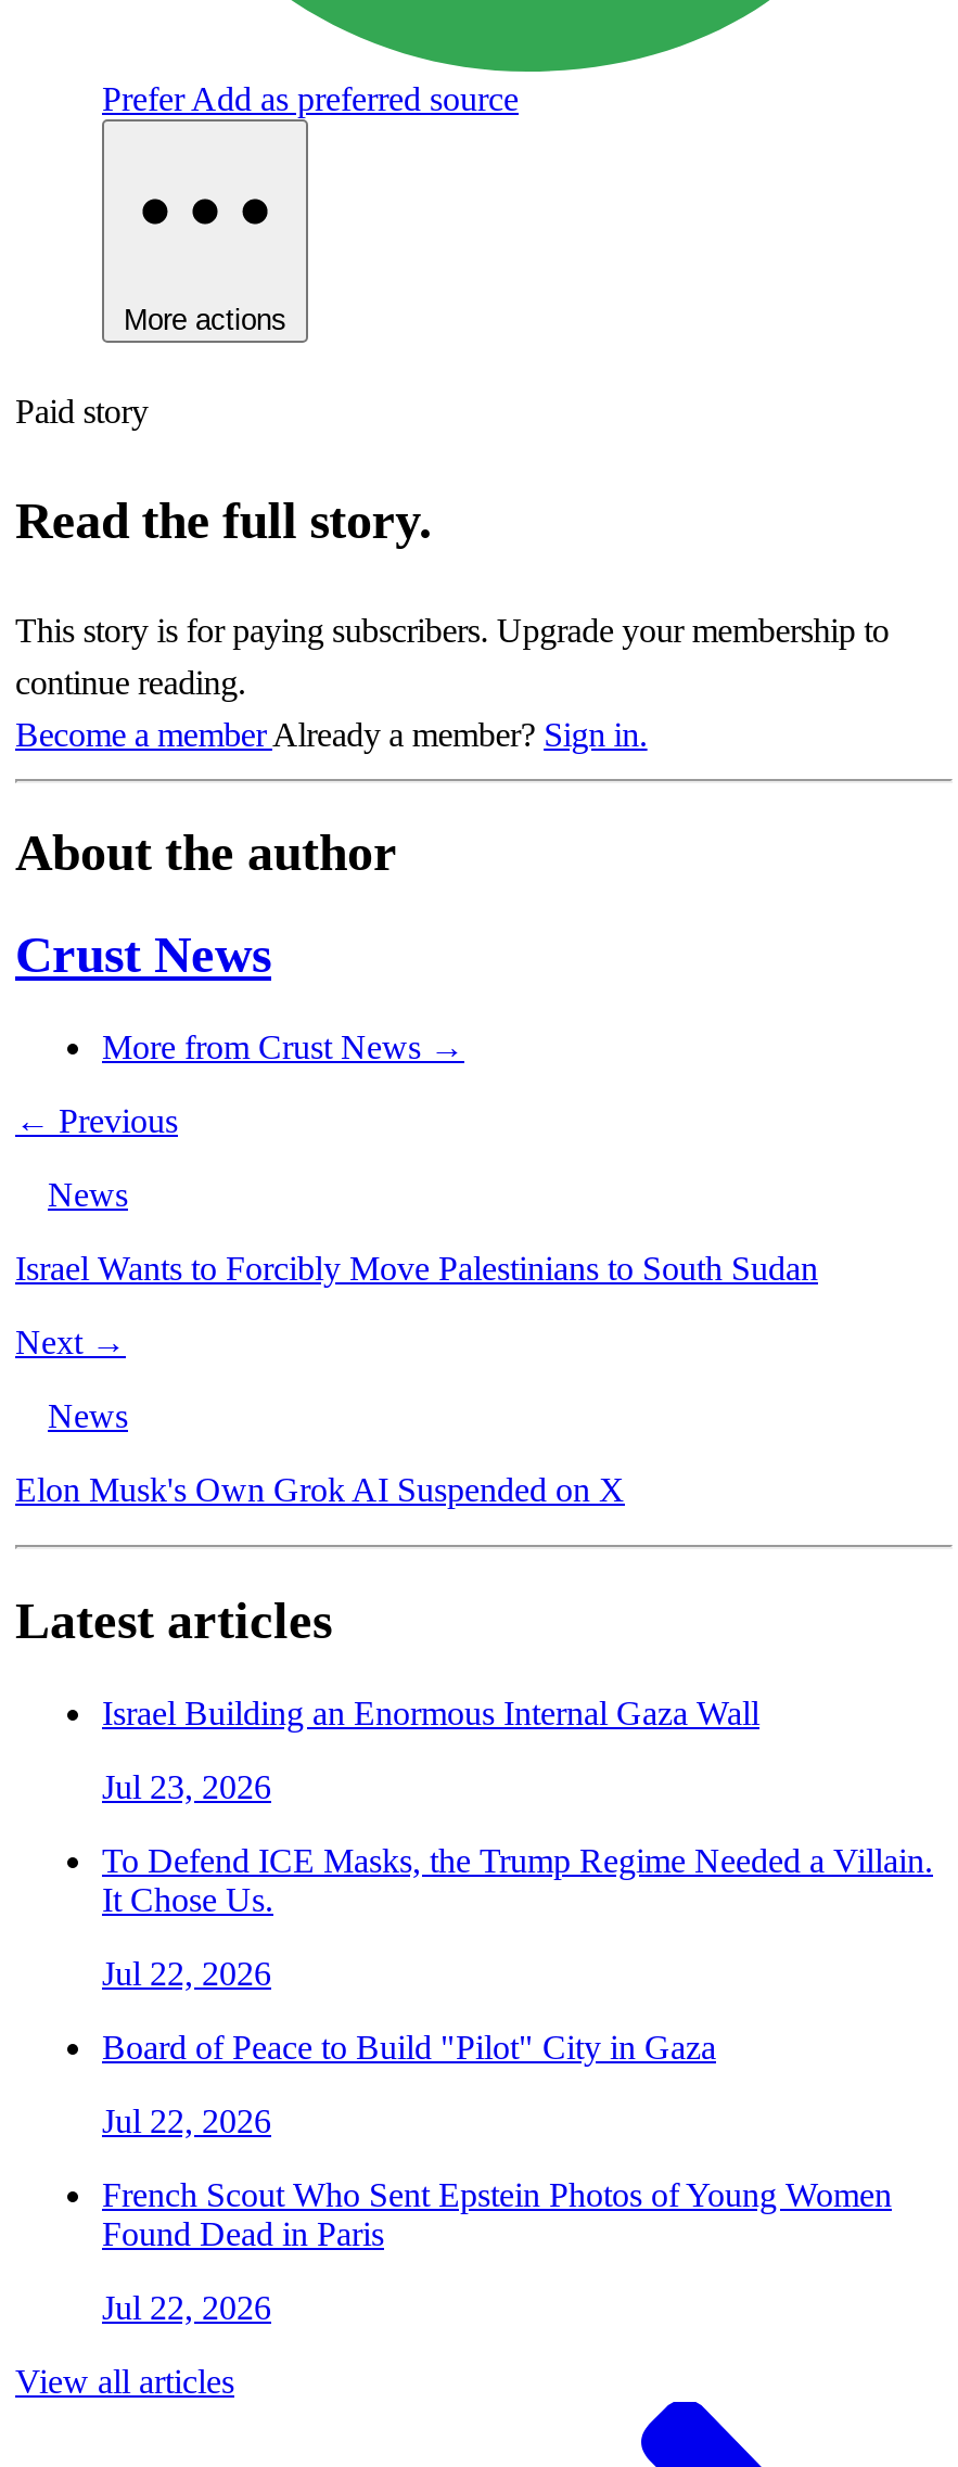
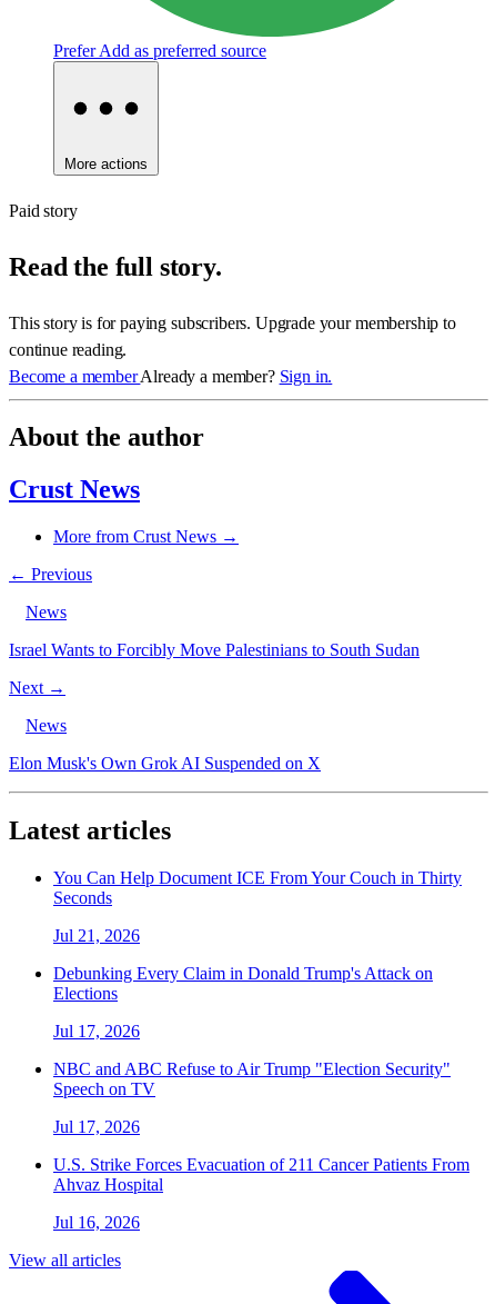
[102,1695,759,1732] Israel Building an Enormous Internal Gaza Wall -> [53,868,462,907] You Can Help Document ICE From Your Couch in Thirty | Seconds
[102,1769,271,1805] Jul 23, 2026 -> [53,926,140,945] Jul 21, 2026
[102,1842,933,1918] To Defend ICE Masks, the Trump Regime Needed a Villain. | It Chose Us. -> [53,964,433,1003] Debunking Every Claim in Donald Trump's Attack on | Elections
[102,1955,271,1992] Jul 22, 2026 -> [53,1022,140,1041] Jul 17, 2026
[102,2029,716,2066] Board of Peace to Build "Pilot" City in Gaza -> [53,1060,451,1098] NBC and ABC Refuse to Air Trump "Election Security" | Speech on TV
[102,2103,271,2140] Jul 22, 2026 -> [53,1117,140,1136] Jul 17, 2026
[102,2176,892,2252] French Scout Who Sent Epstein Photos of Young Women | Found Dead in Paris -> [53,1155,469,1194] U.S. Strike Forces Evacuation of 211 Cancer Patients From | Ahvaz Hospital
[102,2289,271,2326] Jul 22, 2026 -> [53,1213,140,1232] Jul 16, 2026

